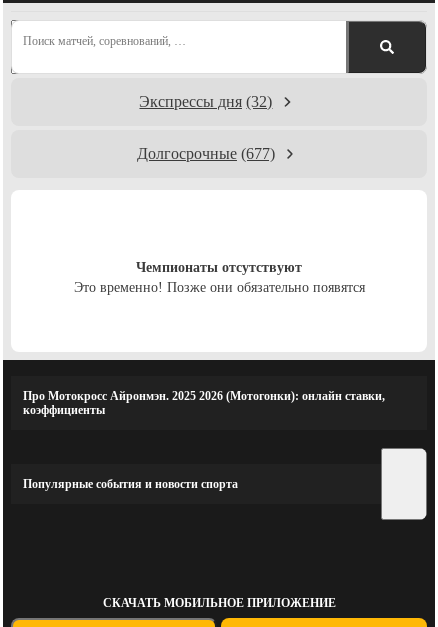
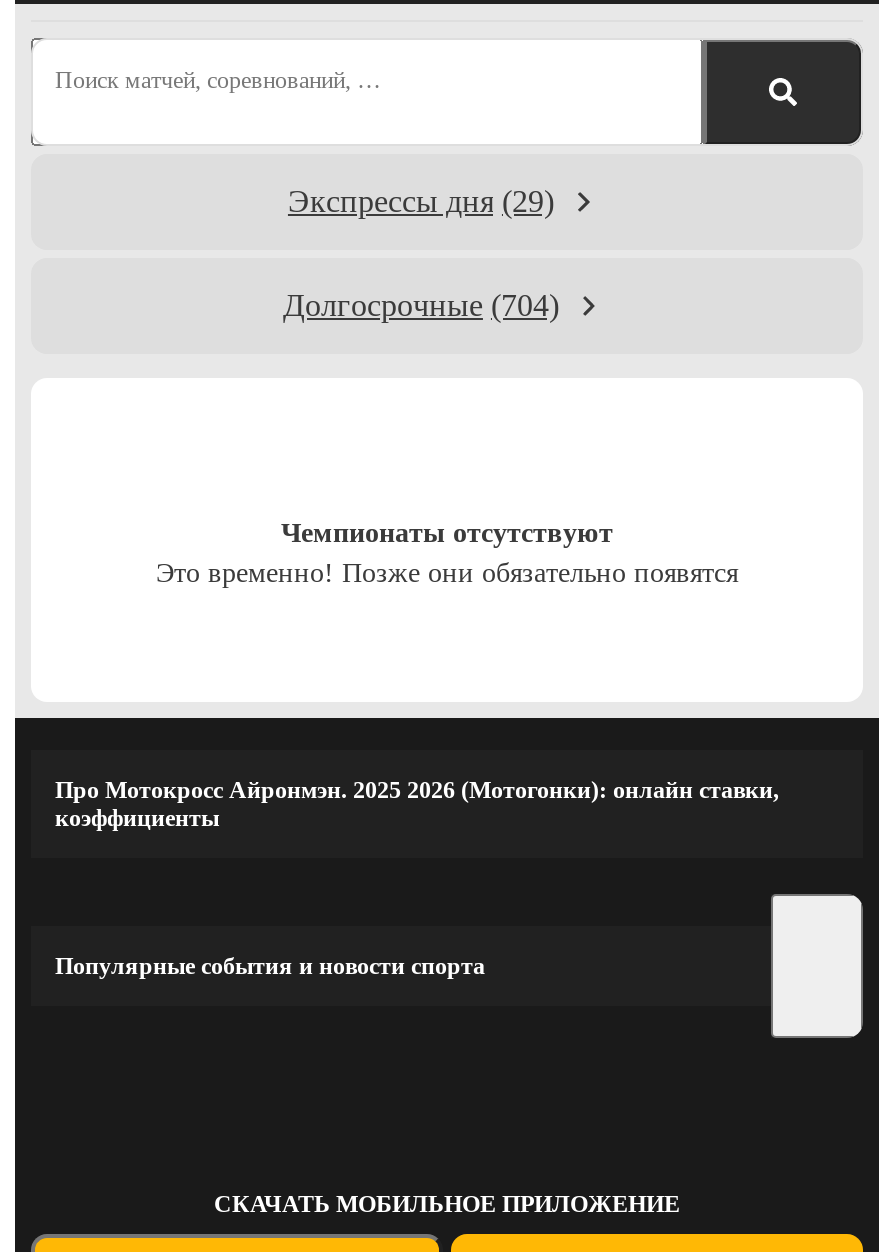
[139,93,272,110] Экспрессы дня (32) -> [288,184,554,218] Экспрессы дня (29)
[137,145,275,162] Долгосрочные (677) -> [283,288,559,322] Долгосрочные (704)

